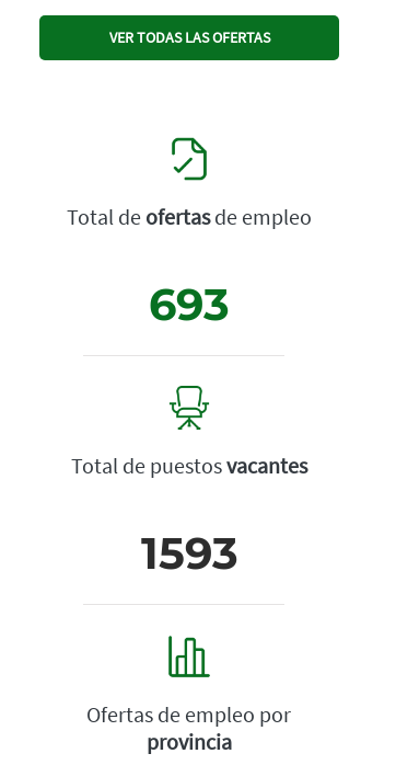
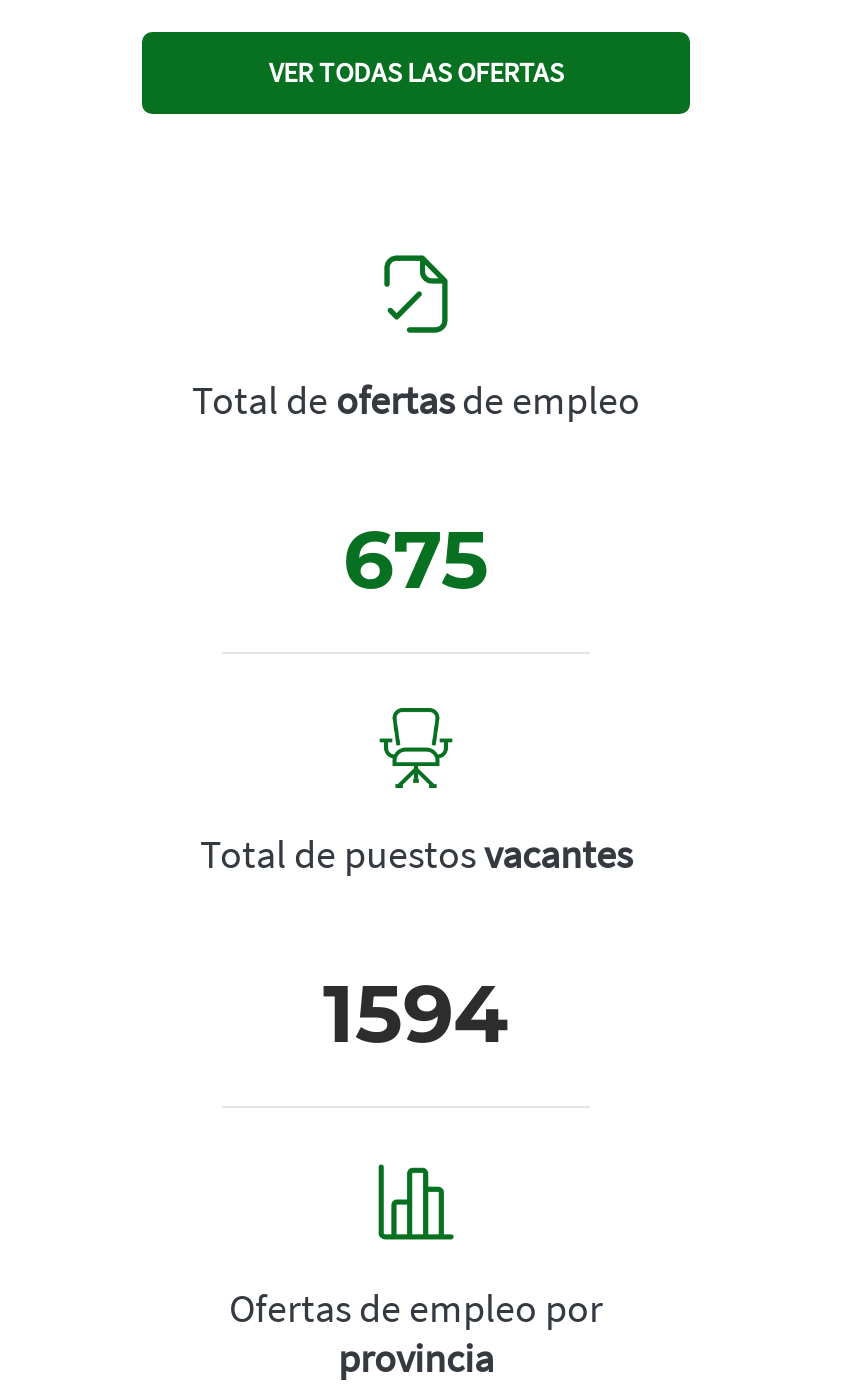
[149,277,230,331] 693 -> [343,511,489,609] 675
[141,526,238,579] 1593 -> [323,965,509,1063] 1594

